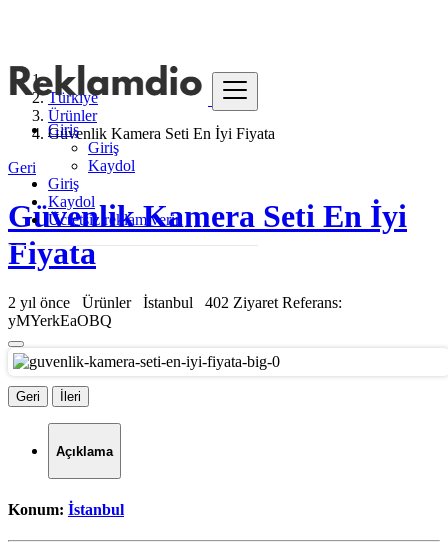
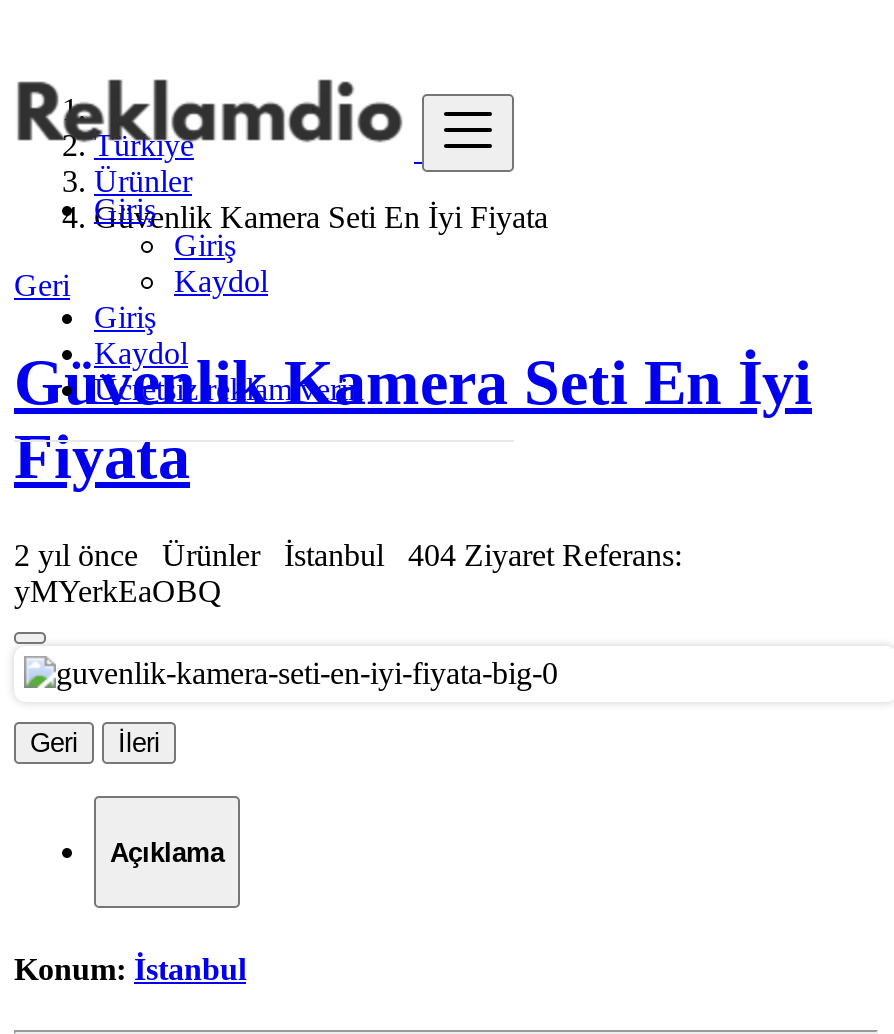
[82,294,342,311] Ürünler İstanbul 402 Ziyaret Referans: -> [162,538,682,572] Ürünler İstanbul 404 Ziyaret Referans:

